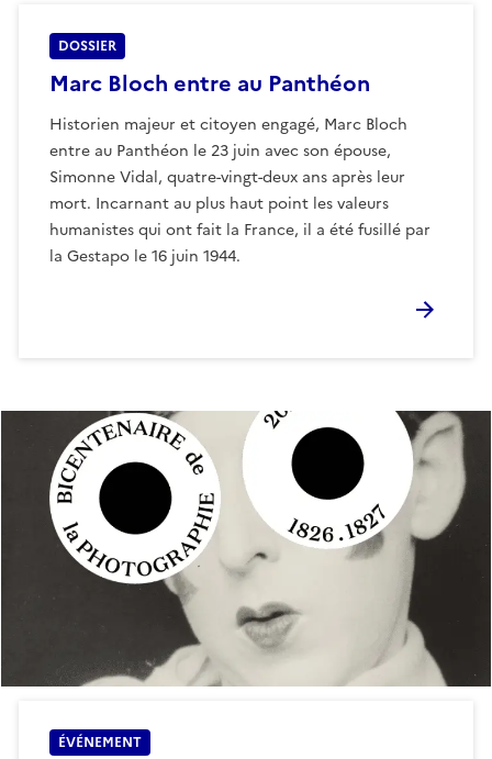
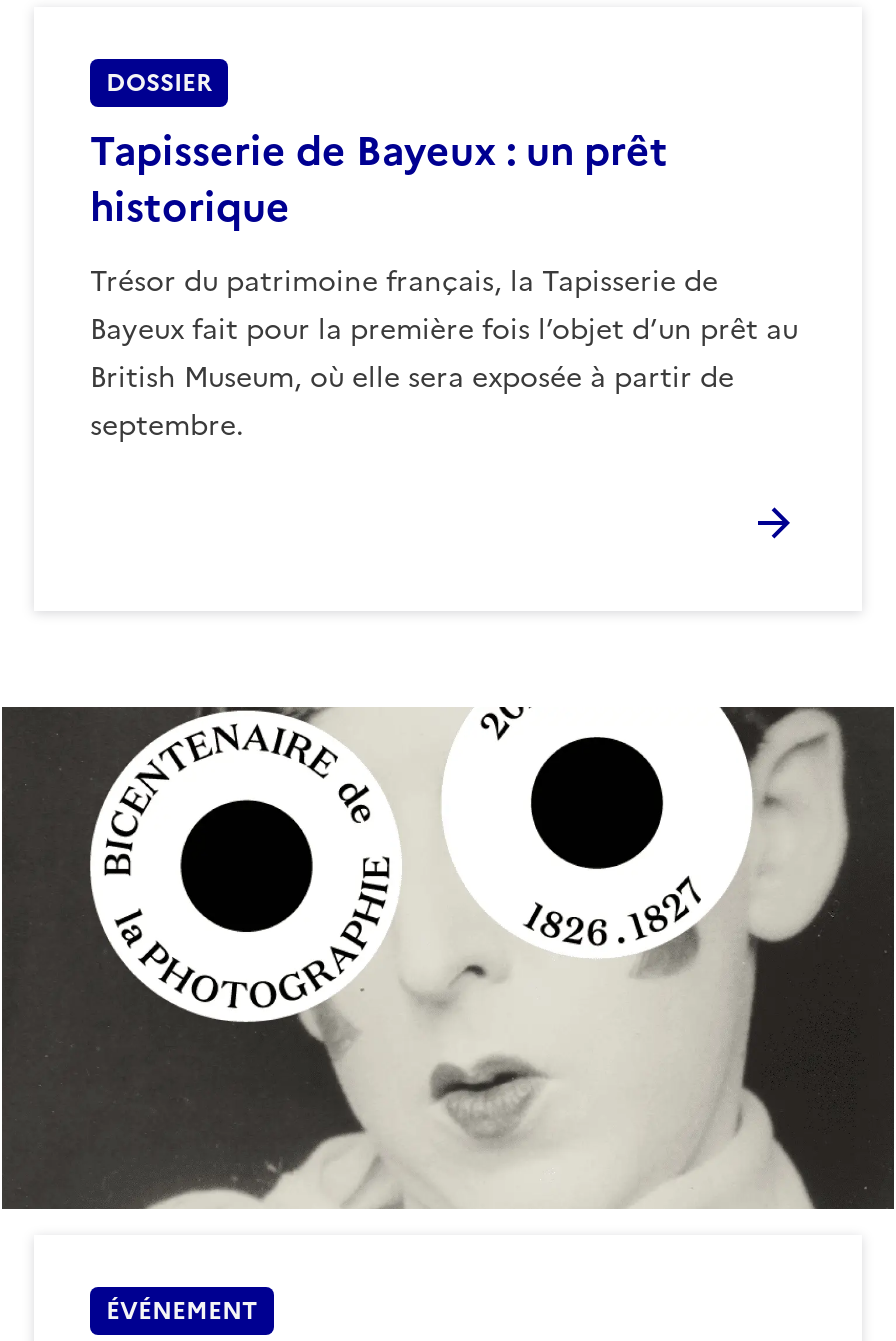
[49,67,431,268] Marc Bloch entre au Panthéon | Historien majeur et citoyen engagé, Marc Bloch | entre au Panthéon le 23 juin avec son épouse, | Simonne Vidal, quatre-vingt-deux ans après leur | mort. Incarnant au plus haut point les valeurs | humanistes qui ont fait la France, il a été fusillé par | la Gestapo le 16 juin 1944. -> [90,121,798,447] Tapisserie de Bayeux : un prêt | historique | Trésor du patrimoine français, la Tapisserie de | Bayeux fait pour la première fois l’objet d’un prêt au | British Museum, où elle sera exposée à partir de | septembre.

